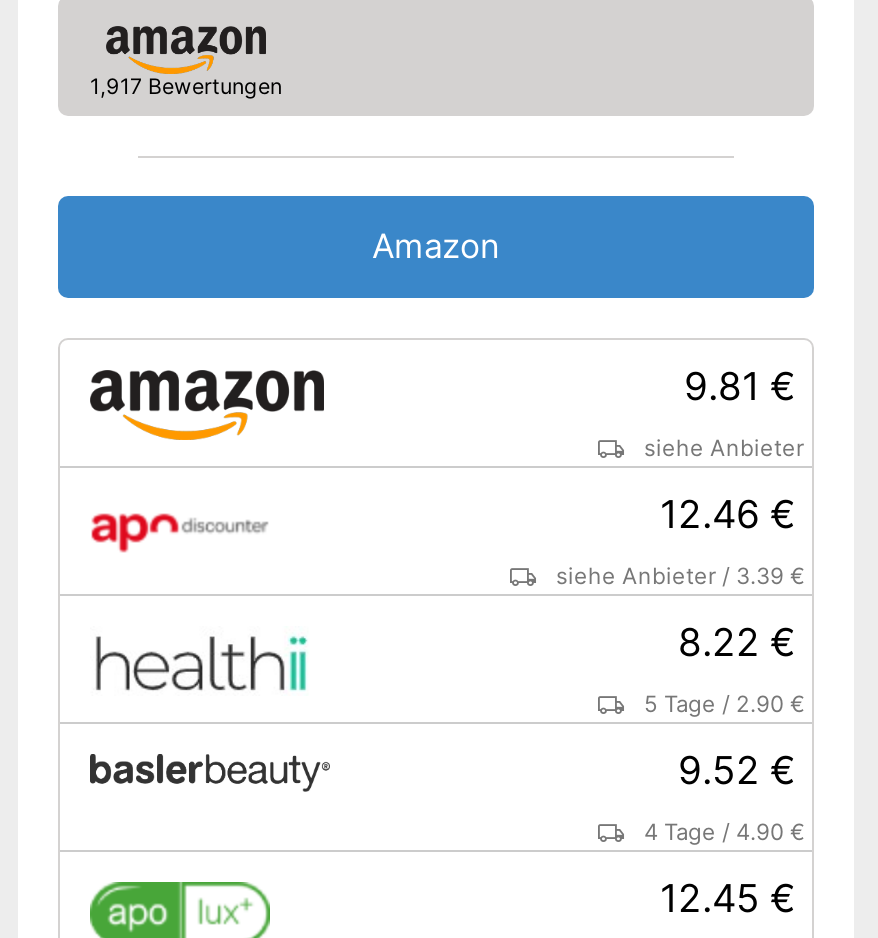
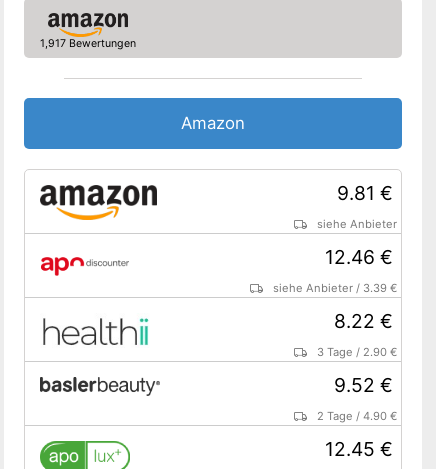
[644,690,804,718] 5 Tage / 2.90 € -> [317,345,397,359] 3 Tage / 2.90 €
[644,818,804,846] 4 Tage / 4.90 € -> [317,409,397,423] 2 Tage / 4.90 €

